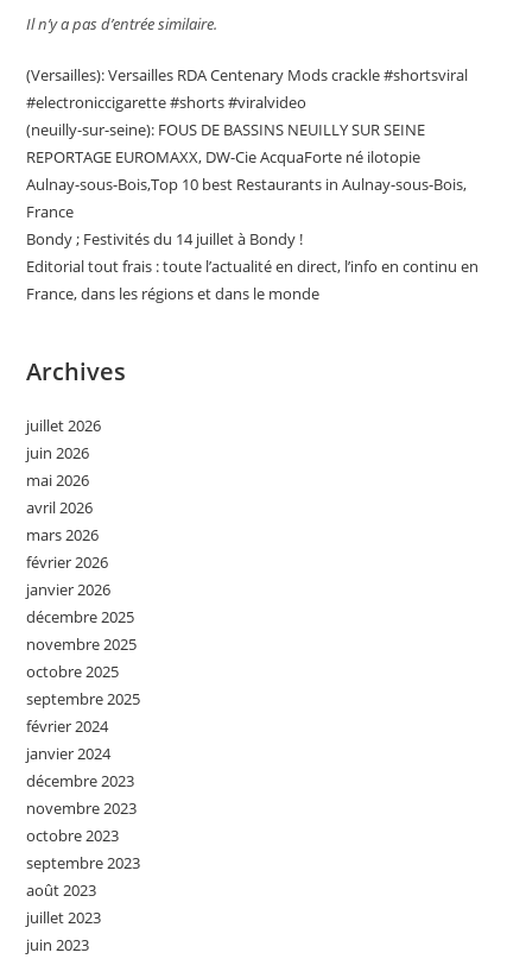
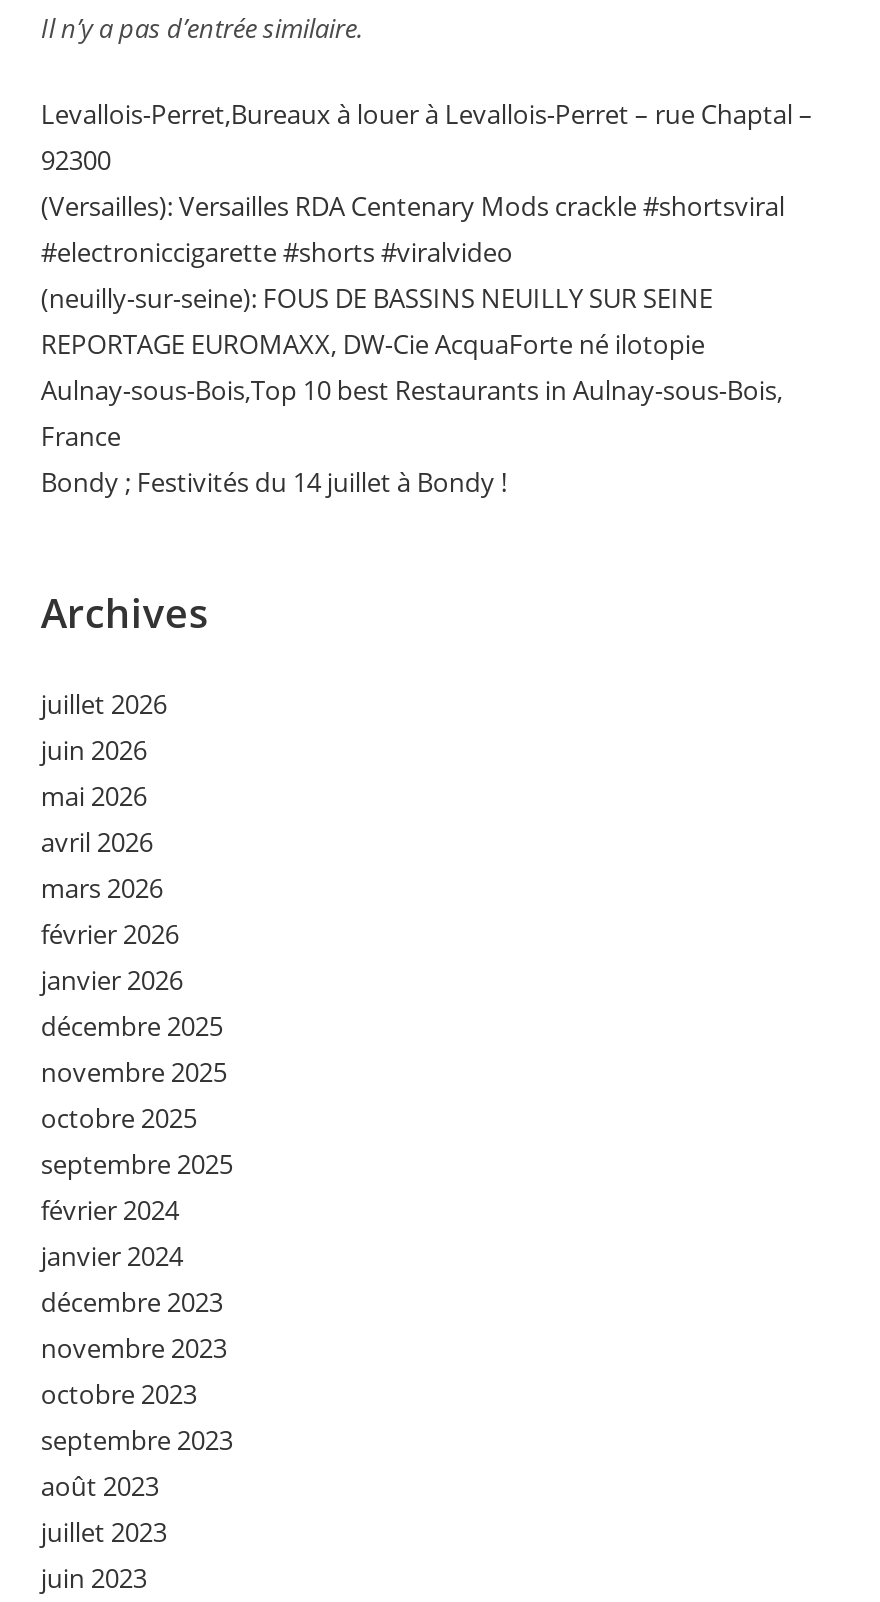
none -> [41,96,813,178] Levallois-Perret,Bureaux à louer à Levallois-Perret – rue Chaptal – | 92300
moved [27,64,468,250] -> [41,188,785,500]: (Versailles): Versailles RDA Centenary Mods crackle #shortsviral | #electroniccigarette #shorts #viralvideo | (neuilly-sur-seine): FOUS DE BASSINS NEUILLY SUR SEINE | REPORTAGE EUROMAXX, DW-Cie AcquaForte né ilotopie | Aulnay-sous-Bois,Top 10 best Restaurants in Aulnay-sous-Bois, | France | Bondy ; Festivités du 14 juillet à Bondy !
[27,255,479,304] Editorial tout frais : toute l’actualité en direct, l’info en continu en | France, dans les régions et dans le monde -> none

